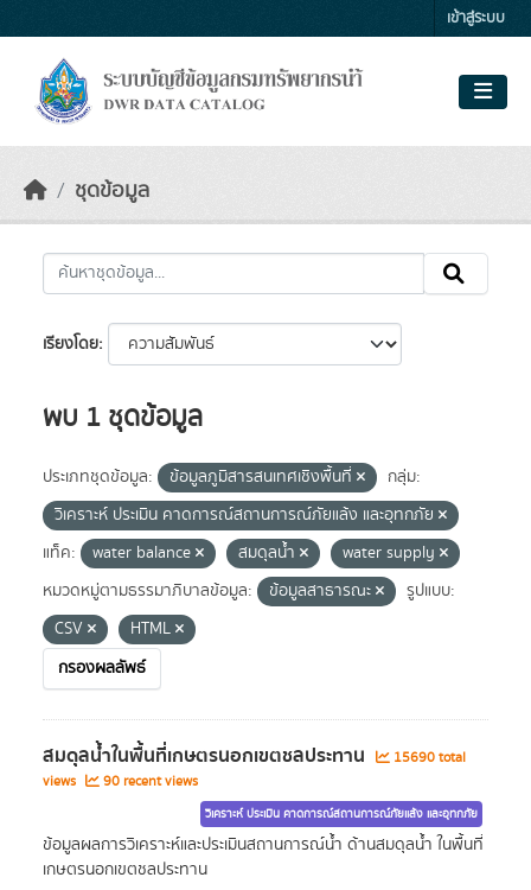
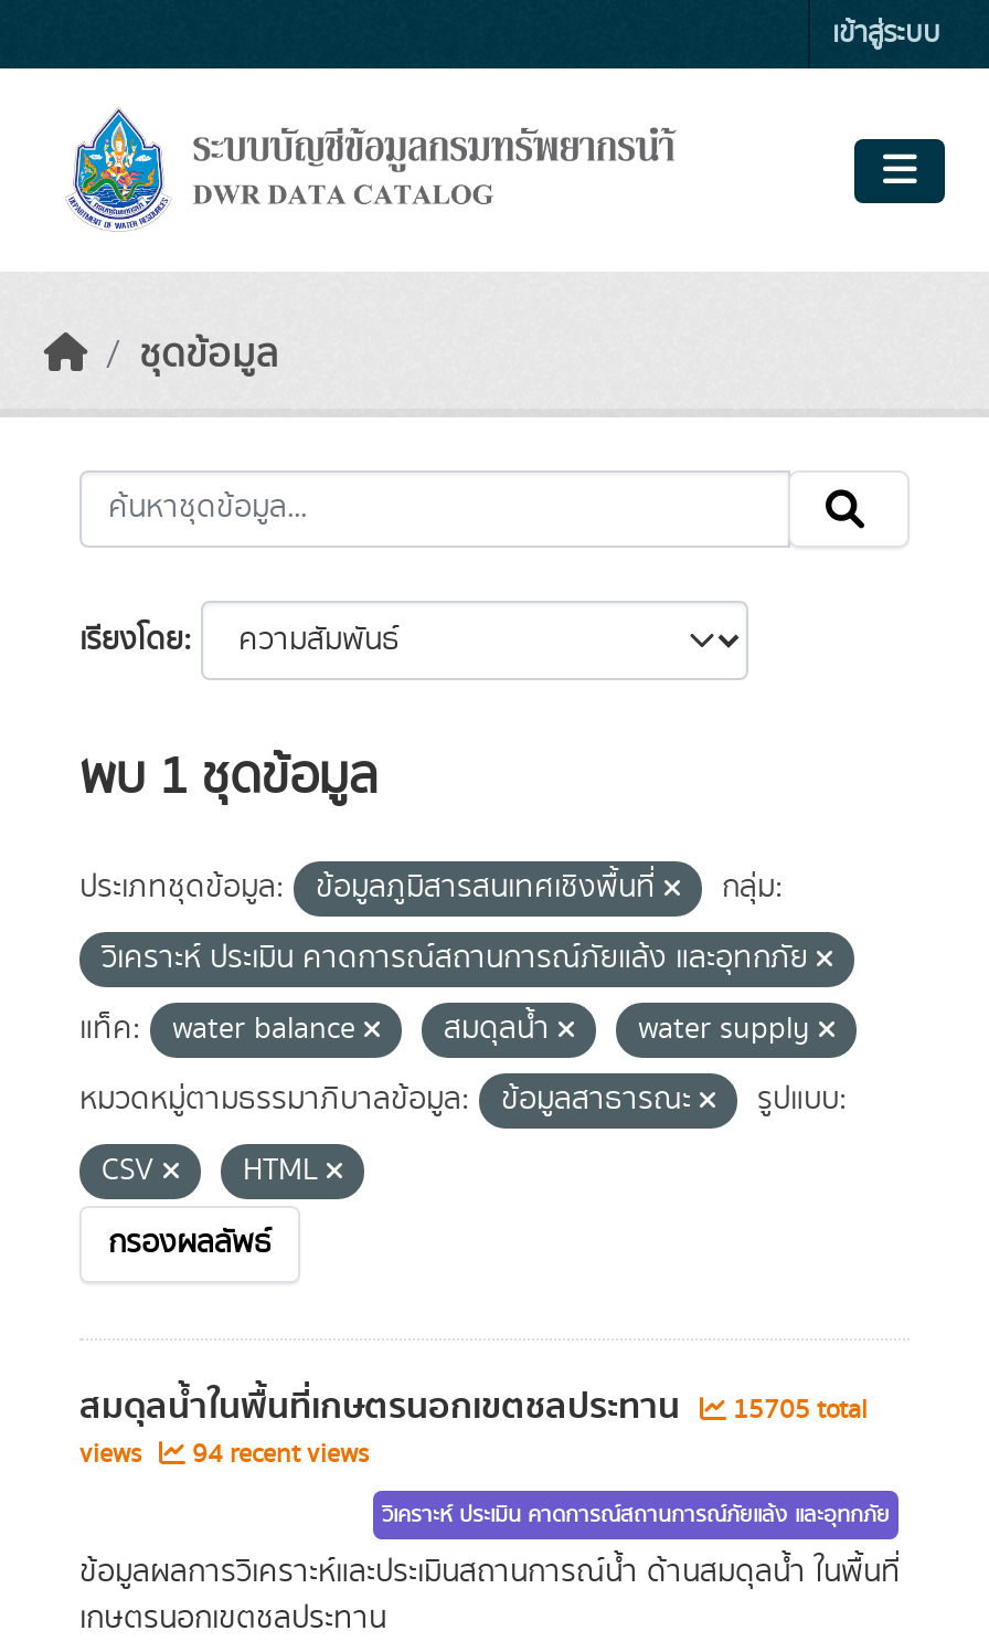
[43,740,466,771] สมดุลน้ำในพื้นที่เกษตรนอกเขตชลประทาน 15690 total -> [79,1378,868,1436] สมดุลน้ำในพื้นที่เกษตรนอกเขตชลประทาน 15705 total
[43,771,198,792] views 90 recent views -> [79,1436,369,1473] views 94 recent views

